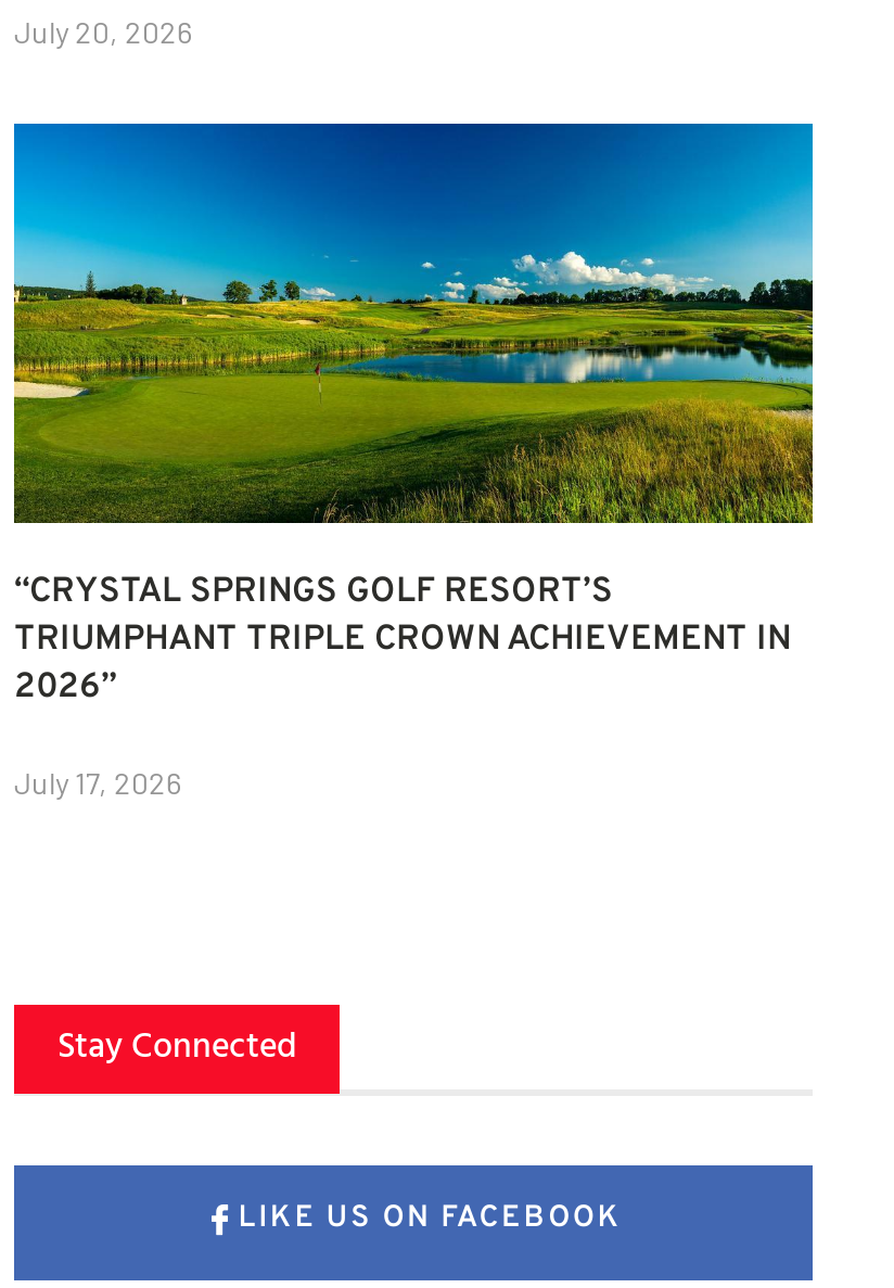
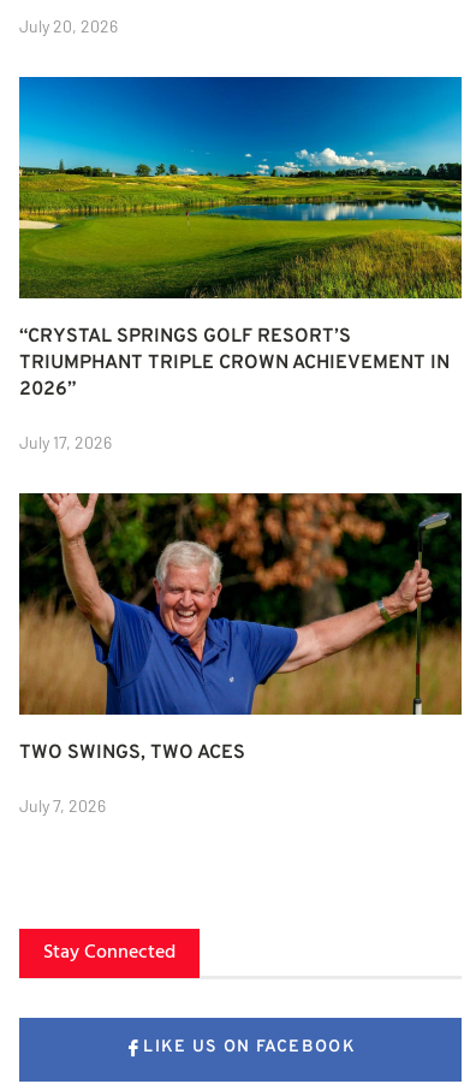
none -> [18,492,463,816] [image] | TWO SWINGS, TWO ACES | July 7, 2026

